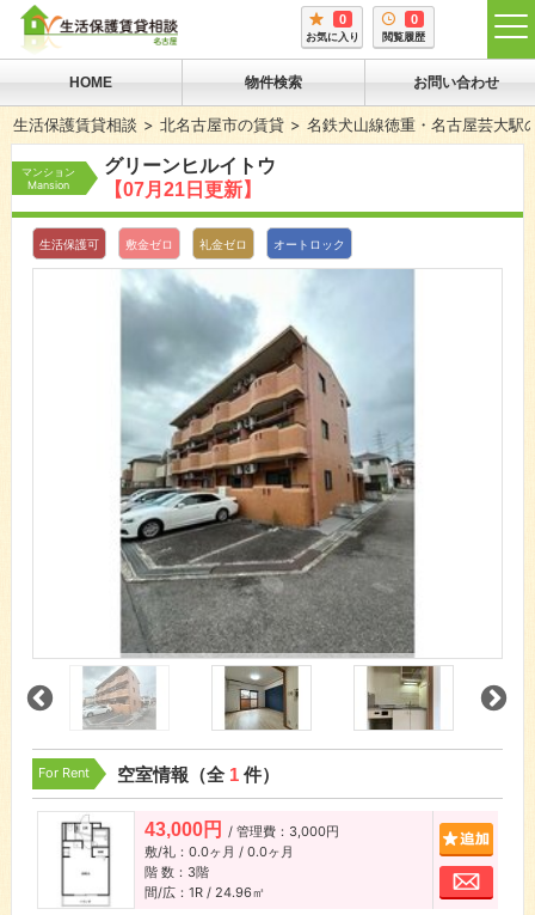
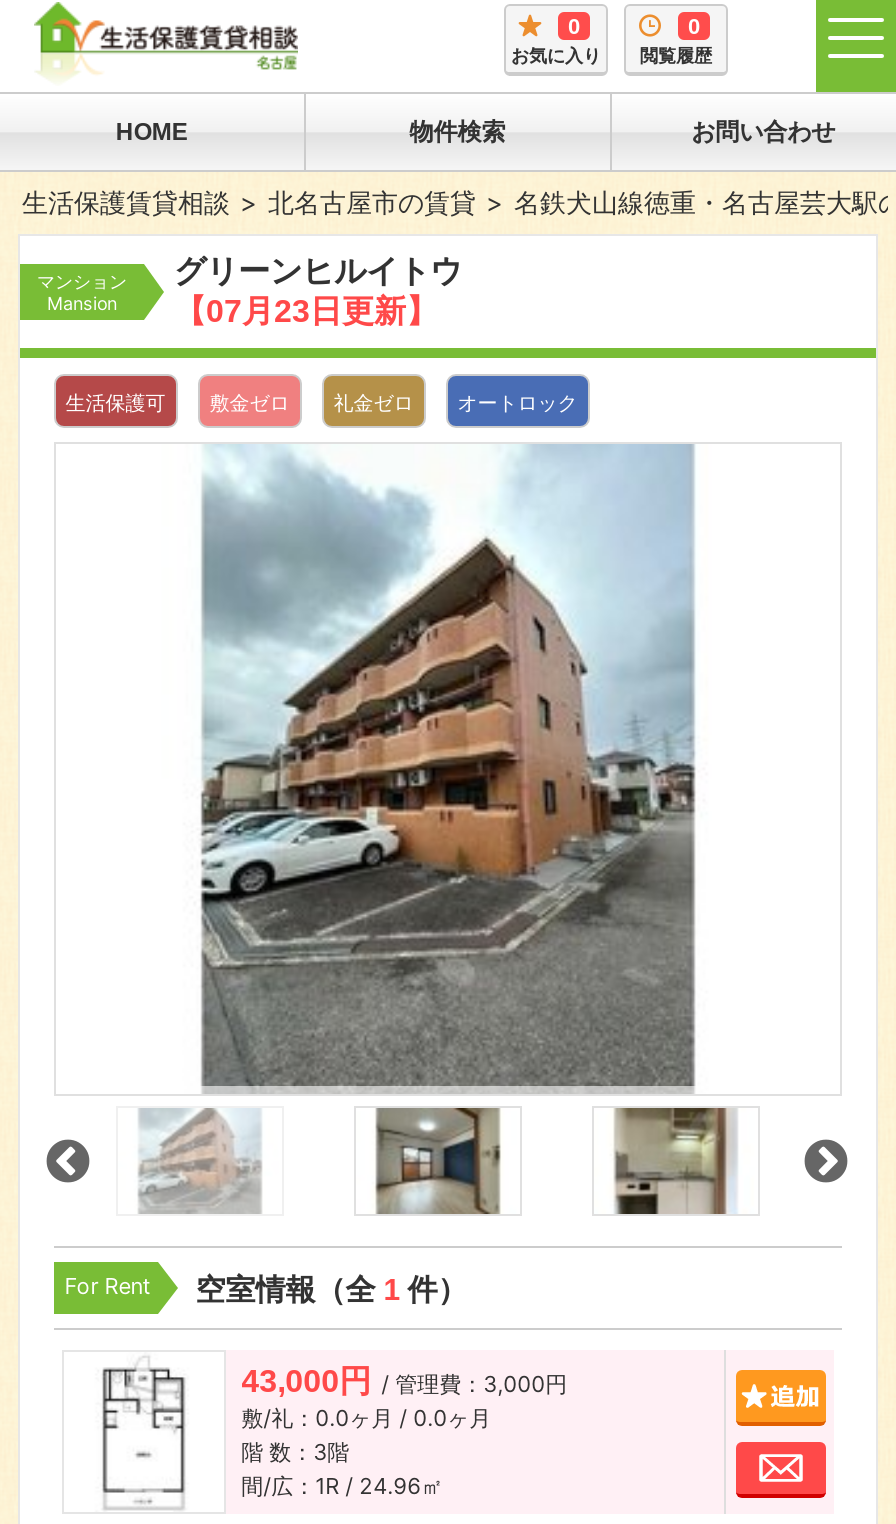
[104,179,262,200] 【07月21日更新】 -> [174,294,438,328] 【07月23日更新】

